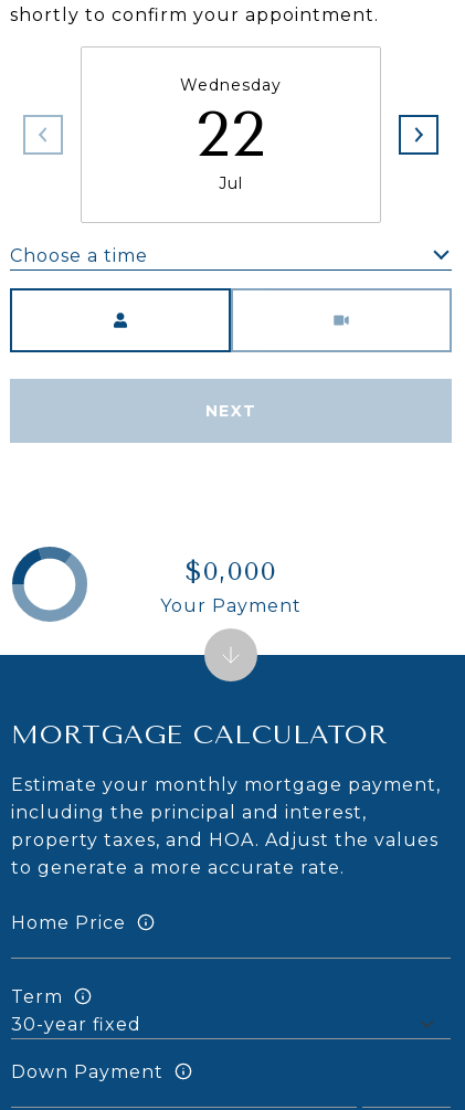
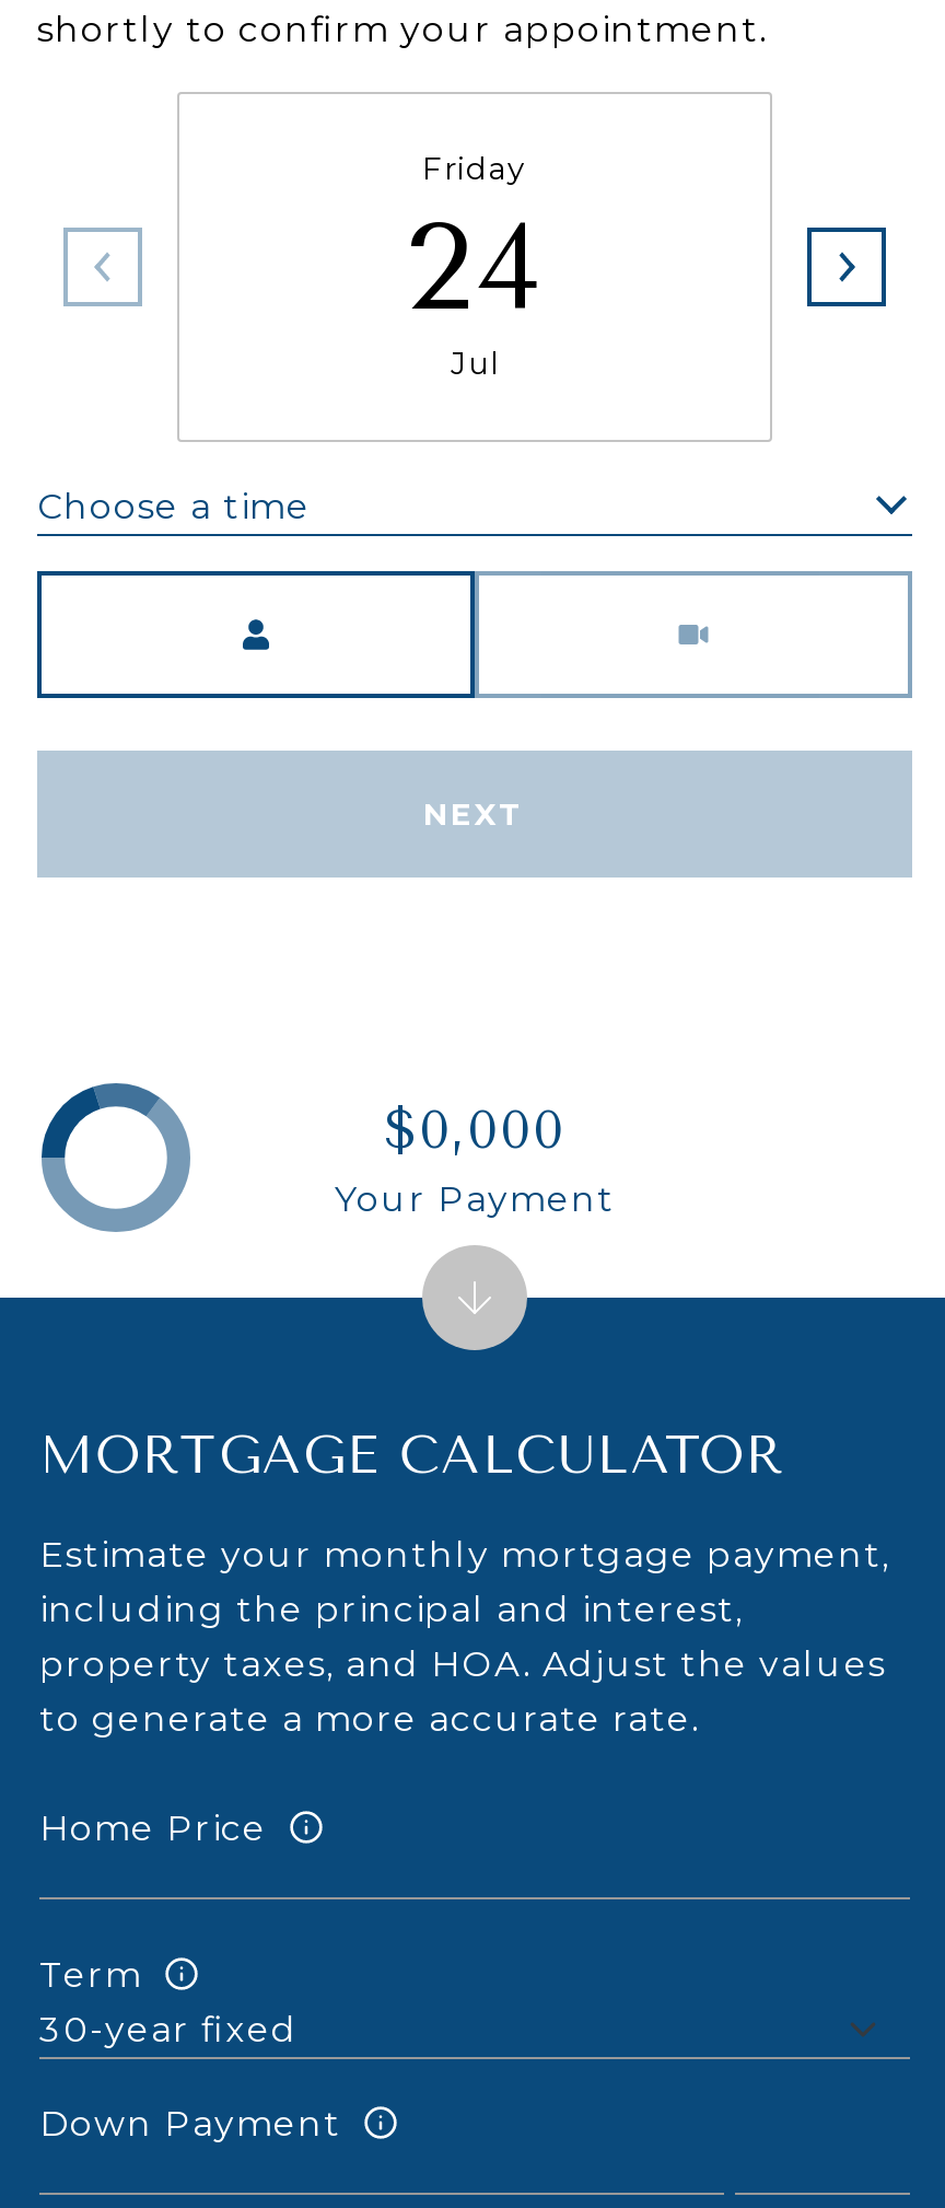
[180,75,282,171] Wednesday | 22 -> [405,149,545,339] Friday | 24

